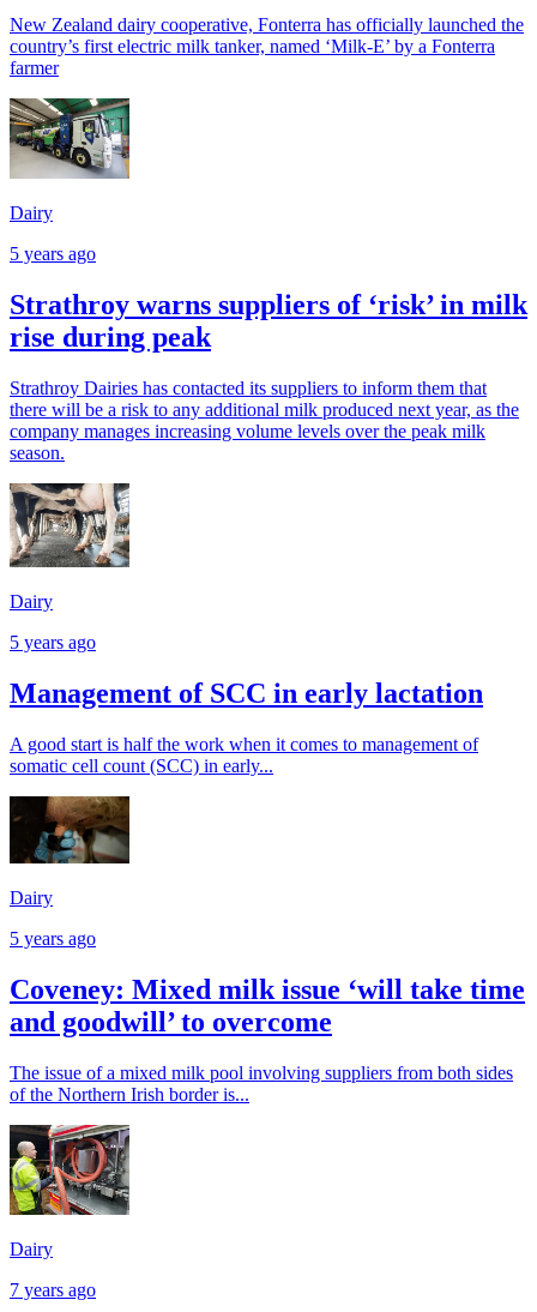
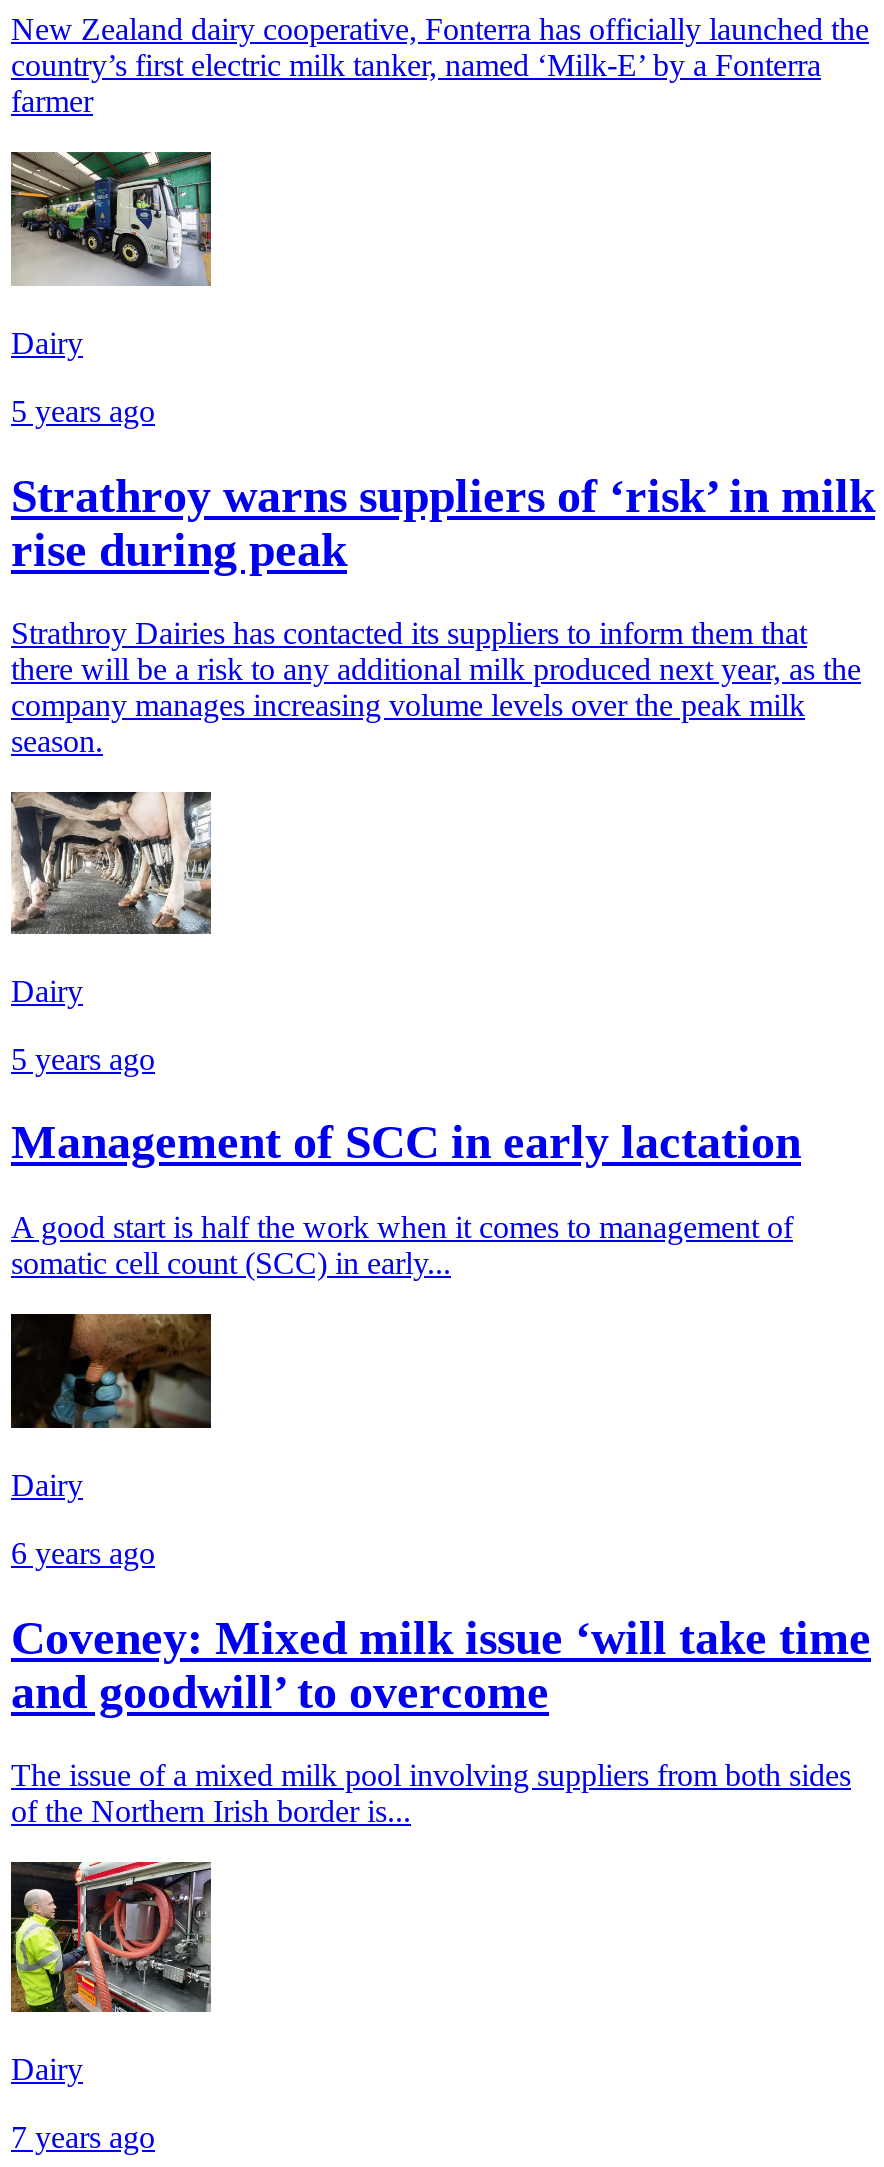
[10,928,96,949] 5 years ago -> [11,1536,155,1570] 6 years ago

